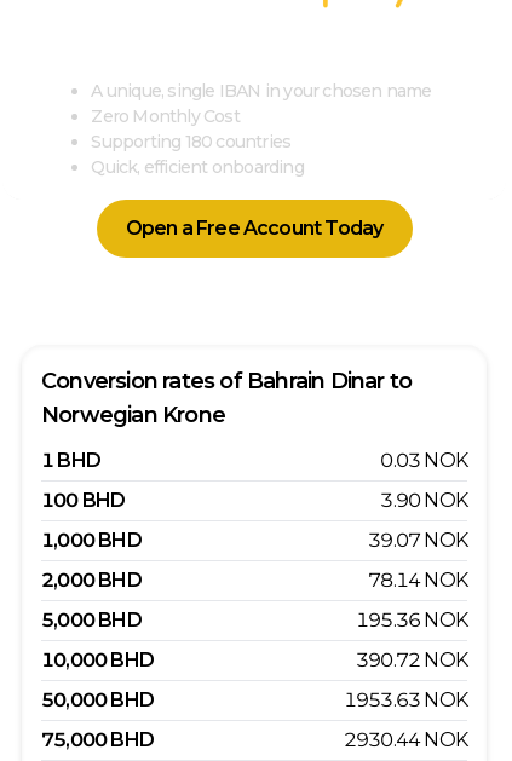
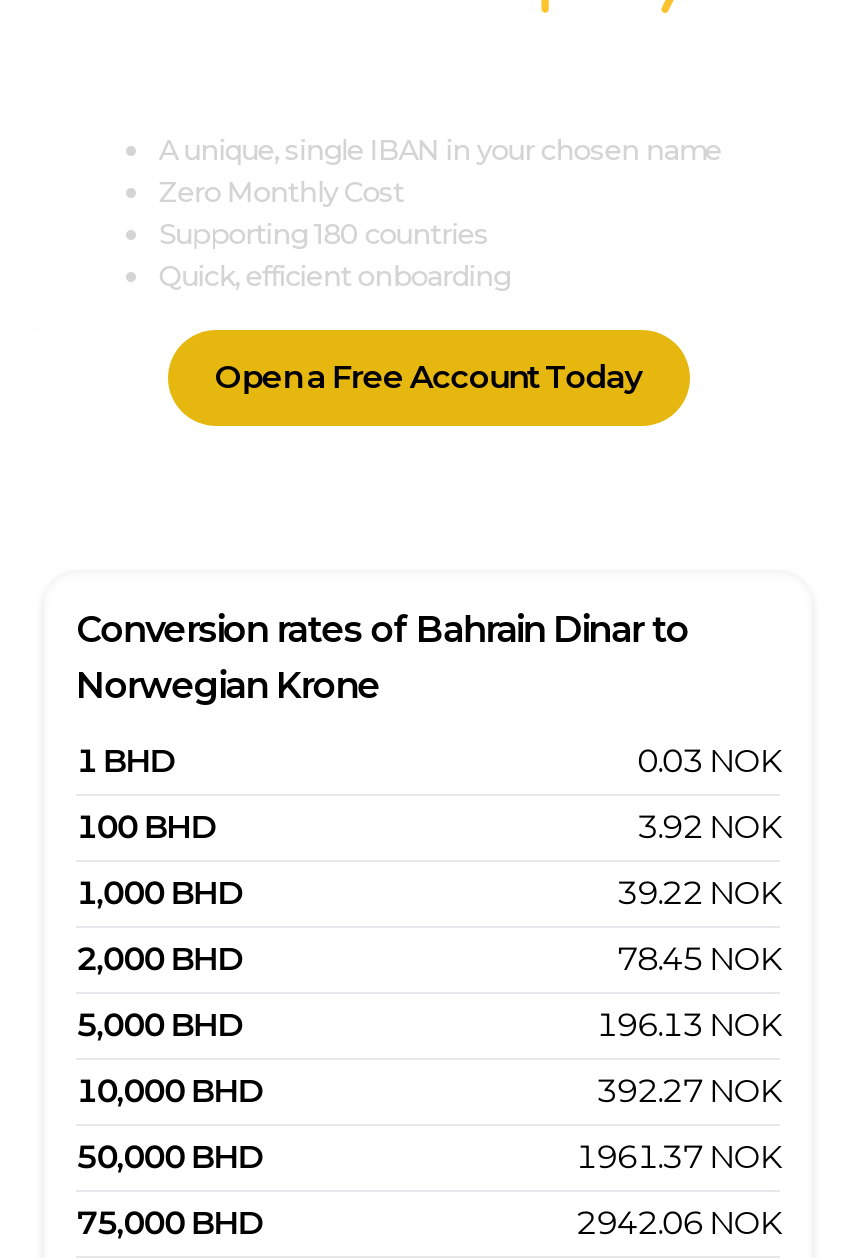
[381,489,467,512] 3.90 NOK -> [637,808,780,846] 3.92 NOK
[368,529,467,552] 39.07 NOK -> [616,874,780,912] 39.22 NOK
[368,569,467,592] 78.14 NOK -> [616,940,780,978] 78.45 NOK
[356,609,467,632] 195.36 NOK -> [596,1006,780,1044] 196.13 NOK
[356,648,467,671] 390.72 NOK -> [596,1072,780,1110] 392.27 NOK
[344,688,467,711] 1953.63 NOK -> [576,1138,780,1176] 1961.37 NOK
[344,728,467,751] 2930.44 NOK -> [576,1204,780,1242] 2942.06 NOK

